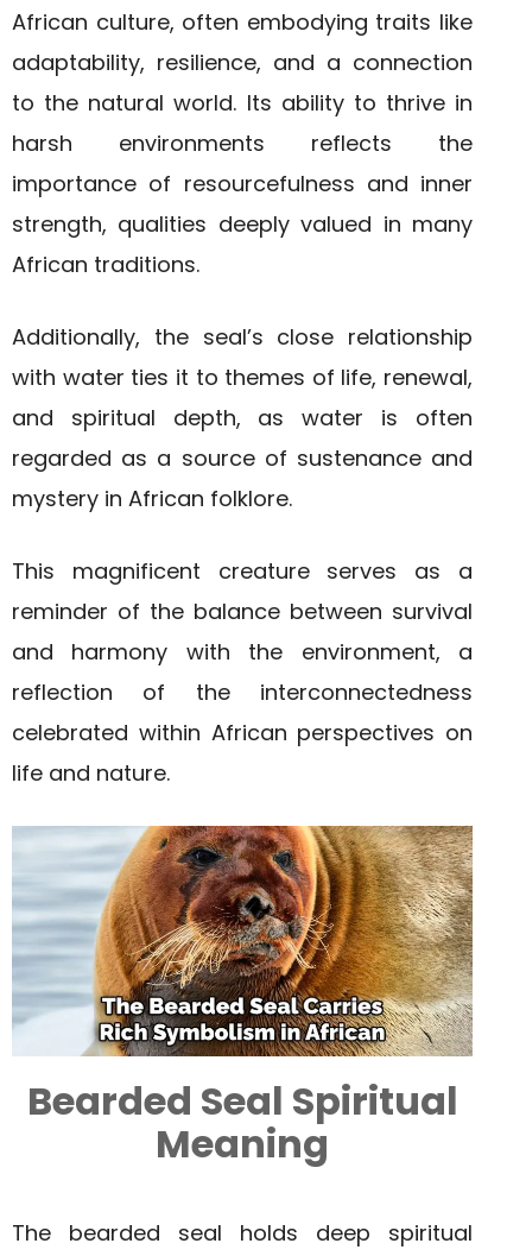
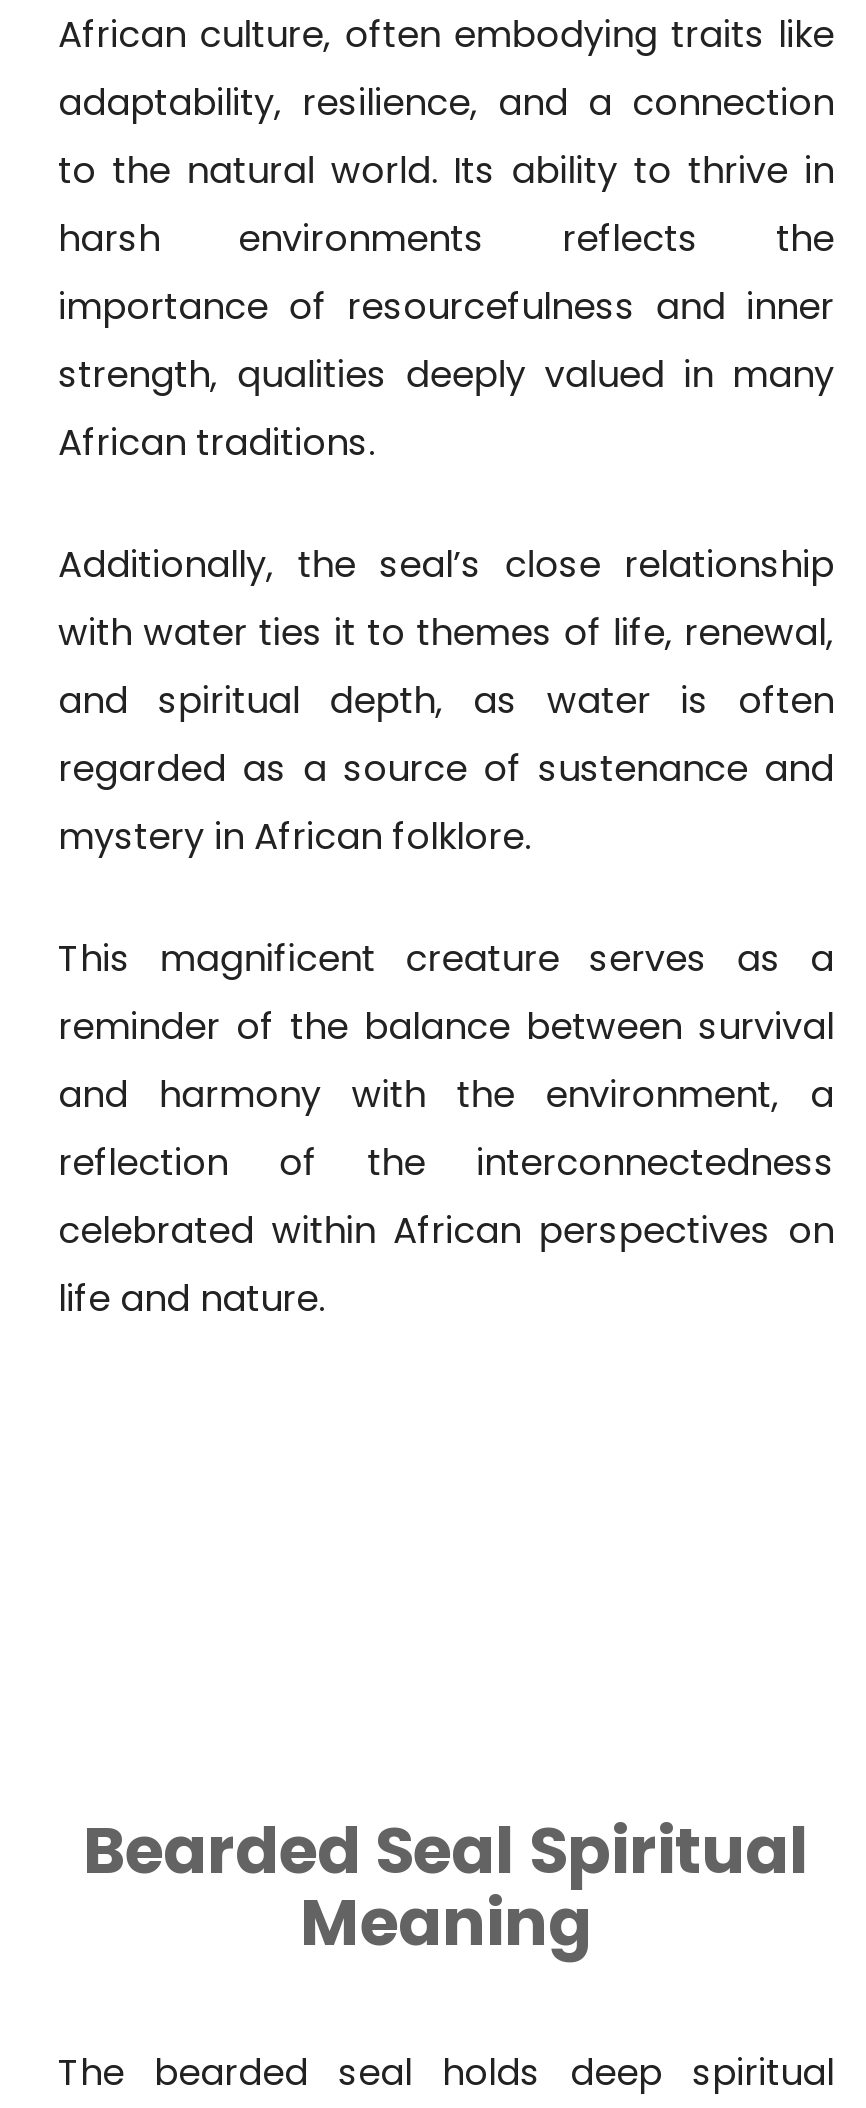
[12,825,474,1058] [image] -> none

